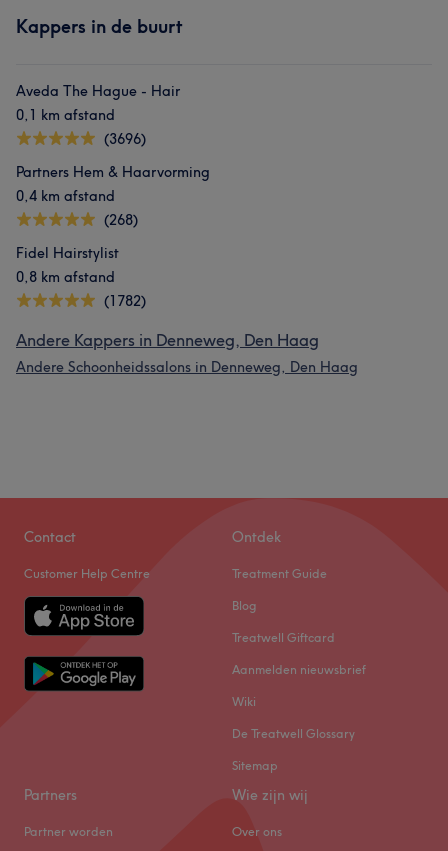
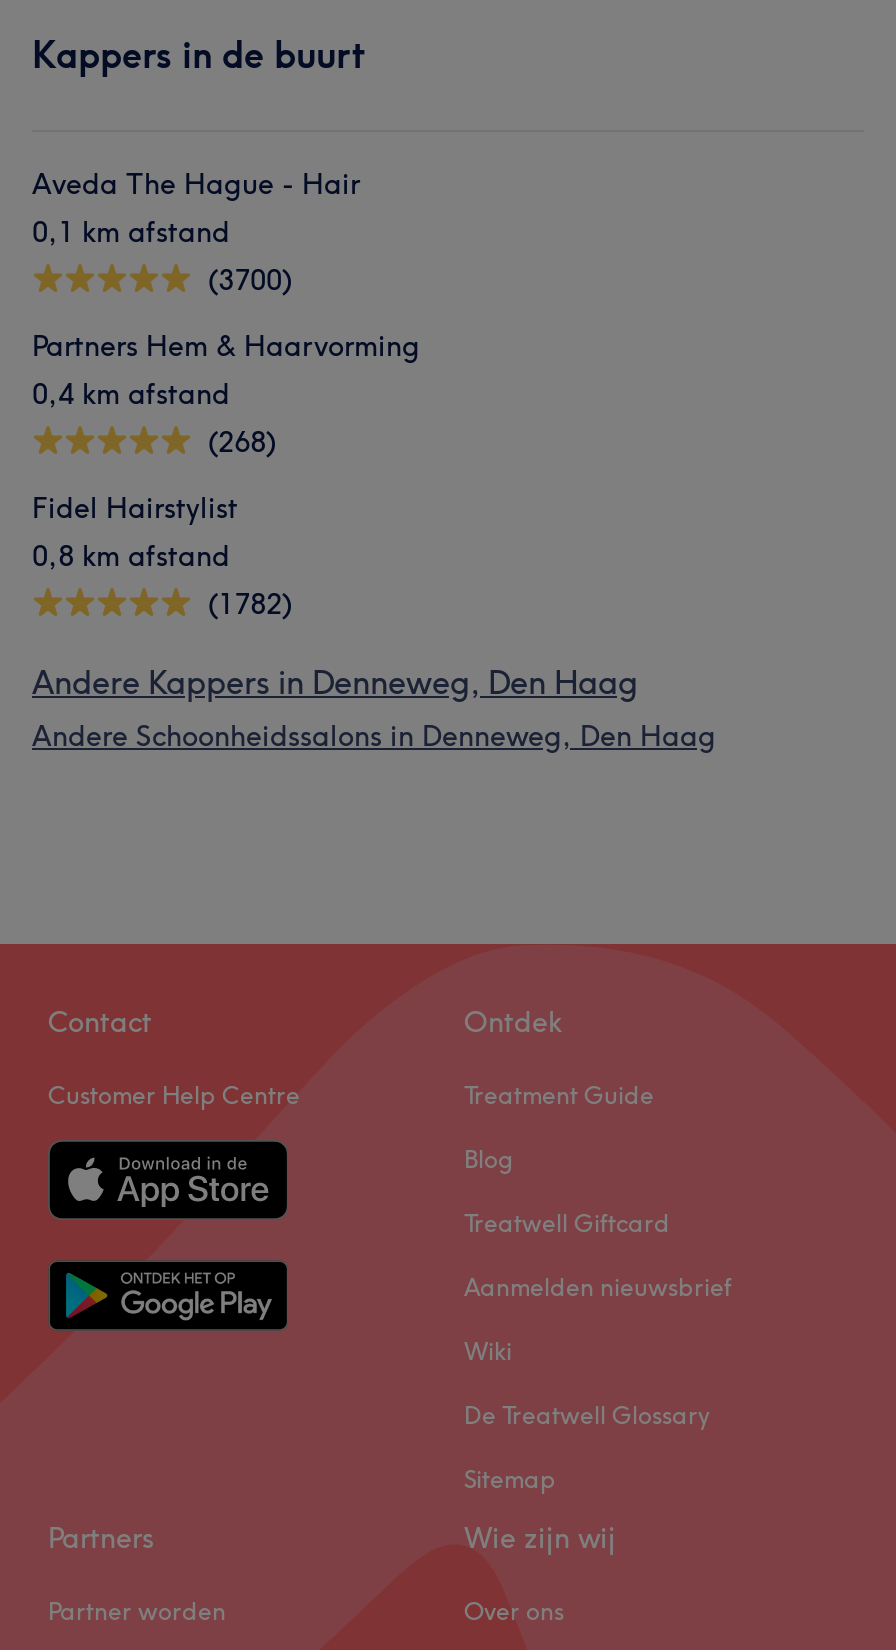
[104,130,146,148] (3696) -> [208,262,292,298] (3700)

